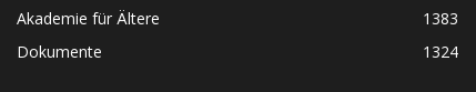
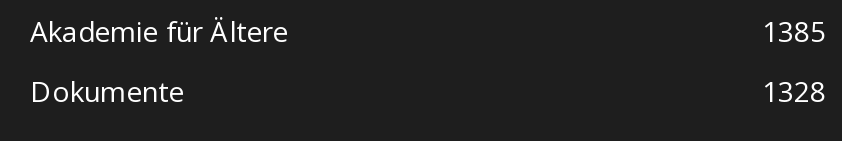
[423,7,458,28] 1383 -> [762,11,826,49] 1385
[423,41,458,62] 1324 -> [762,71,826,109] 1328

